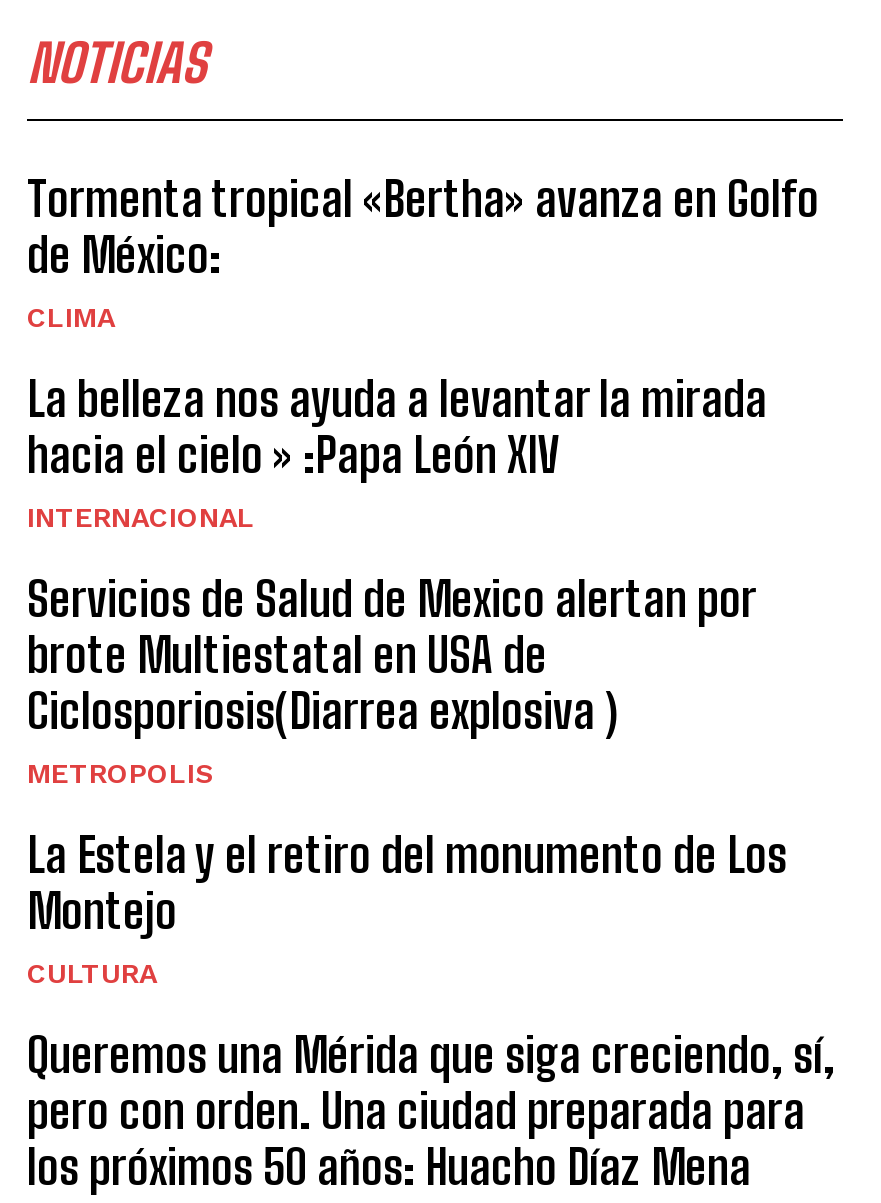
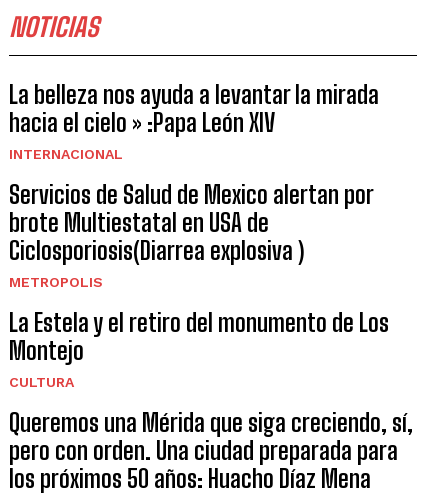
[27,168,819,332] Tormenta tropical «Bertha» avanza en Golfo | de México: | CLIMA -> none

